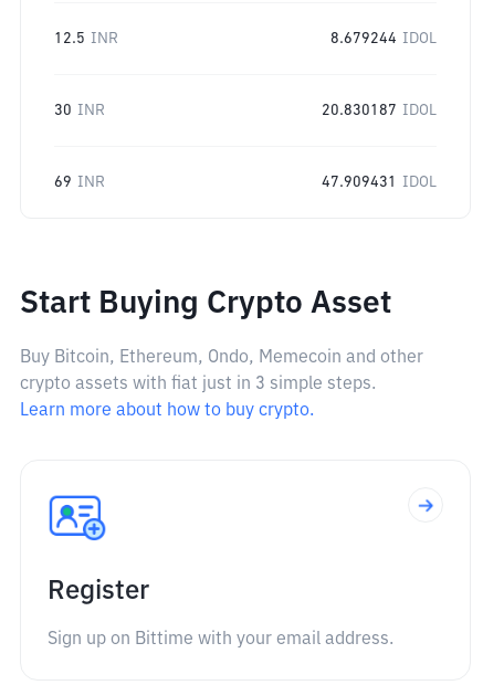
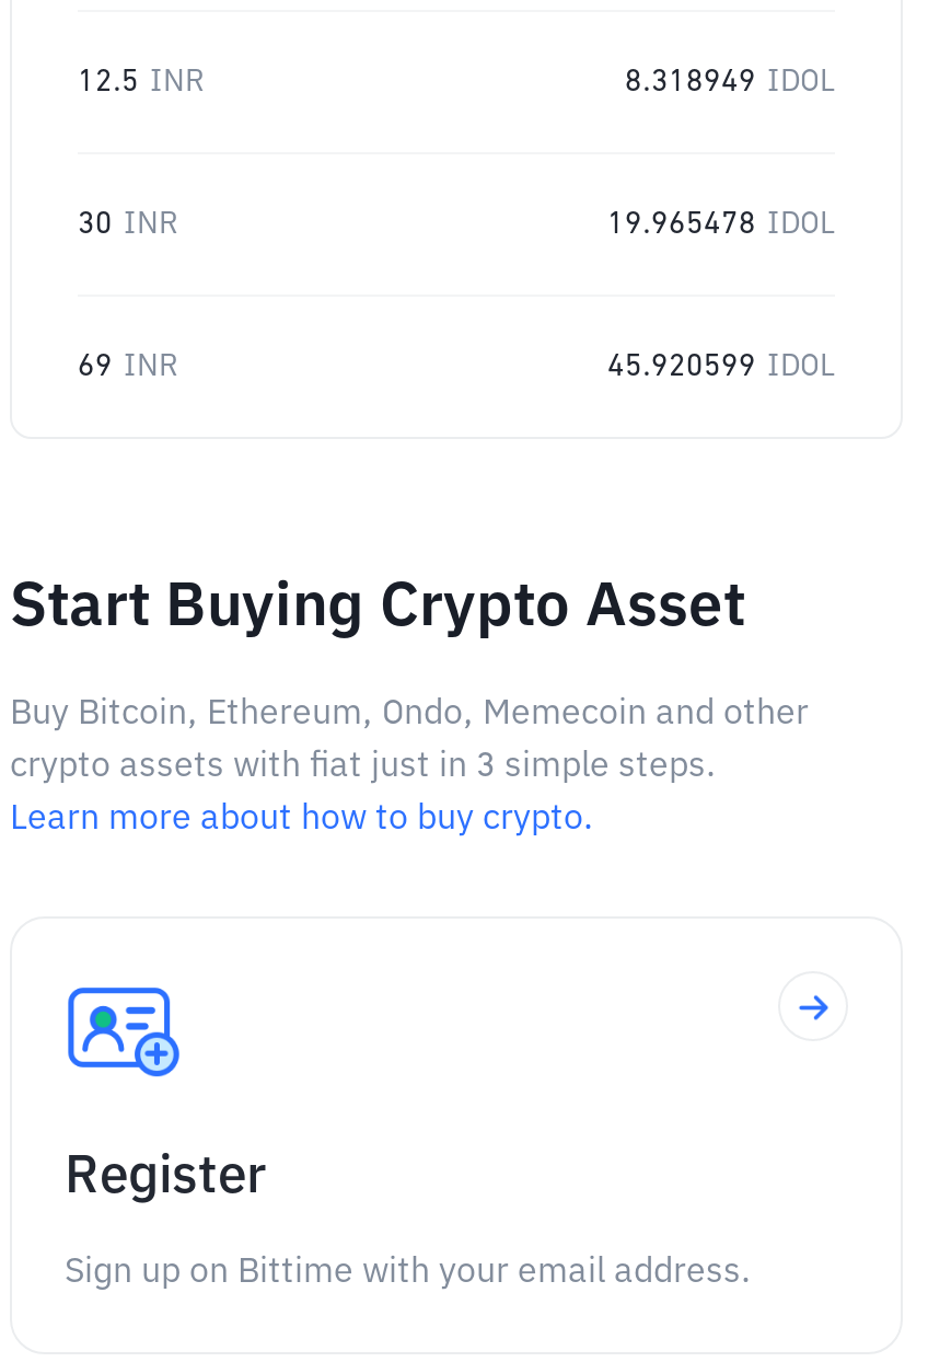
[330,31,437,46] 8.679244 IDOL -> [625,67,835,97] 8.318949 IDOL
[322,103,437,118] 20.830187 IDOL -> [607,209,835,240] 19.965478 IDOL
[322,175,437,190] 47.909431 IDOL -> [607,351,835,382] 45.920599 IDOL

